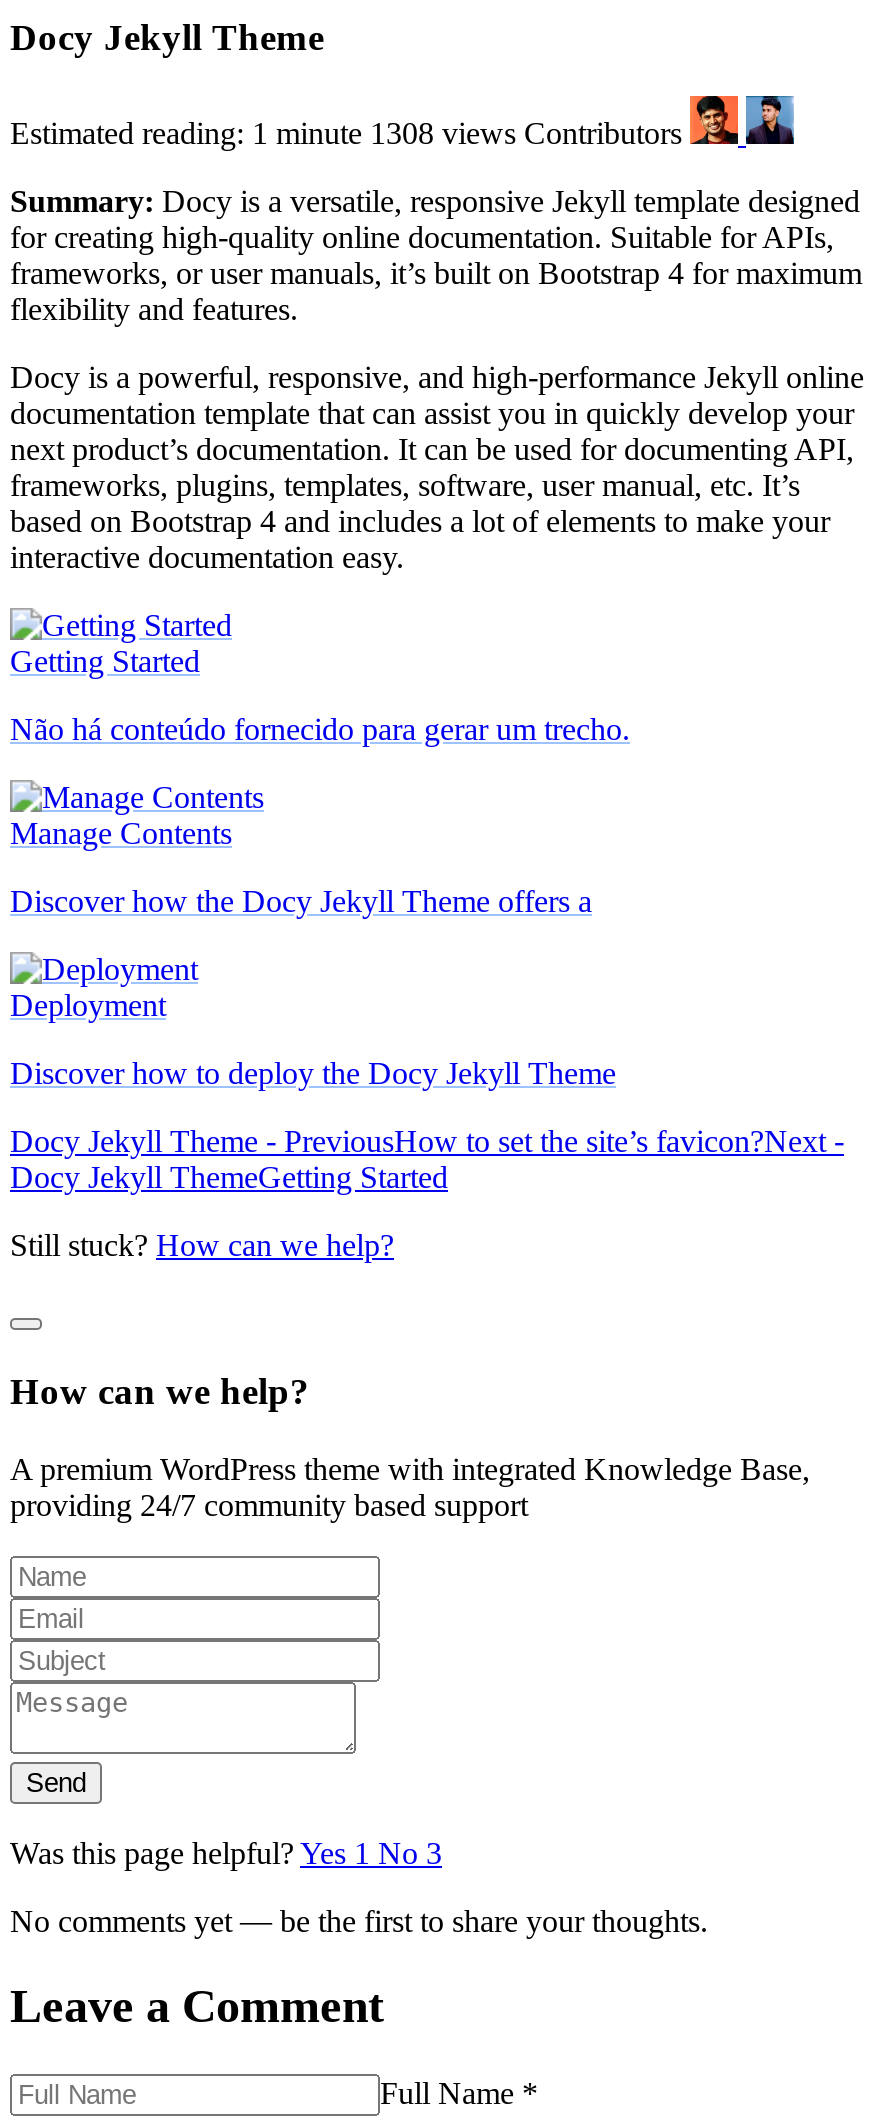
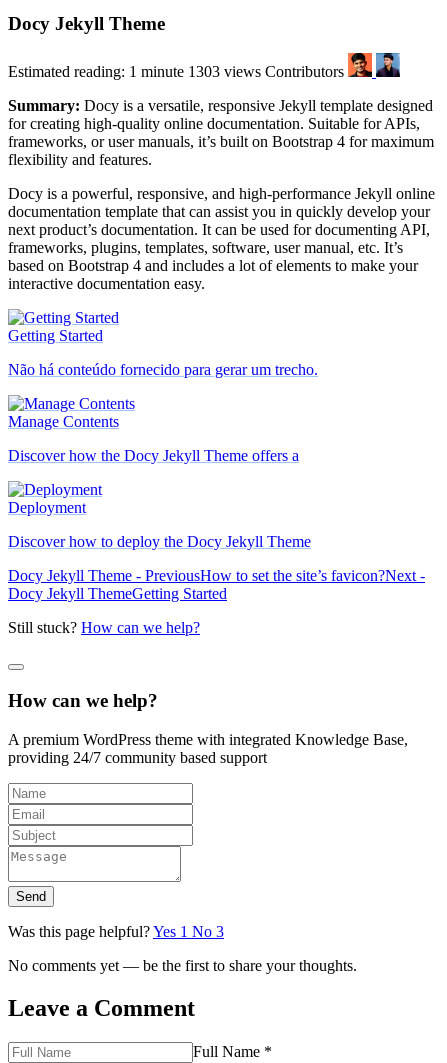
[10,117,690,151] Estimated reading: 1 minute 1308 views Contributors -> [8,63,348,80] Estimated reading: 1 minute 1303 views Contributors

